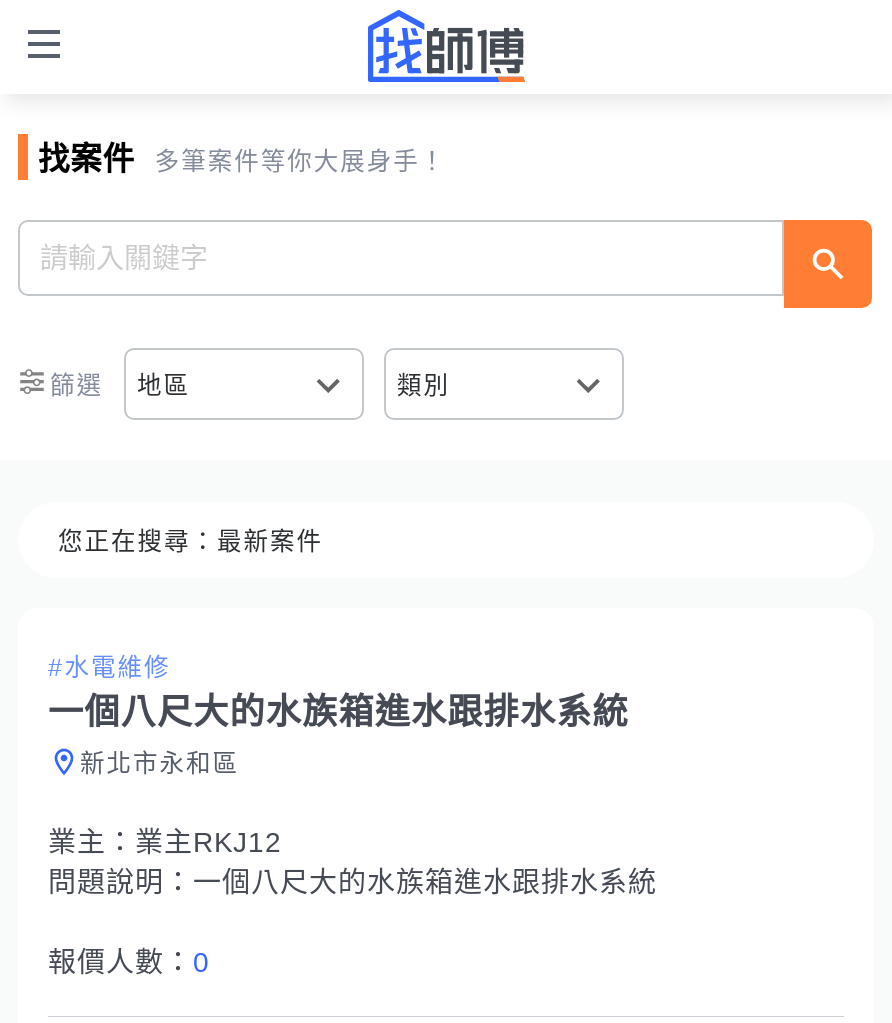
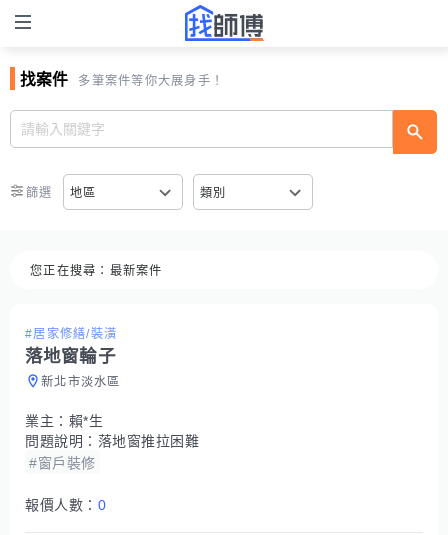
[48,654,629,778] #水電維修 | 一個八尺大的水族箱進水跟排水系統 | 新北市永和區 -> [25,327,120,389] #居家修繕/裝潢 | 落地窗輪子 | 新北市淡水區
[48,826,657,898] 業主：業主RKJ12 | 問題說明：一個八尺大的水族箱進水跟排水系統 -> [25,413,199,471] 業主：賴*生 | 問題說明：落地窗推拉困難 | #窗戶裝修

